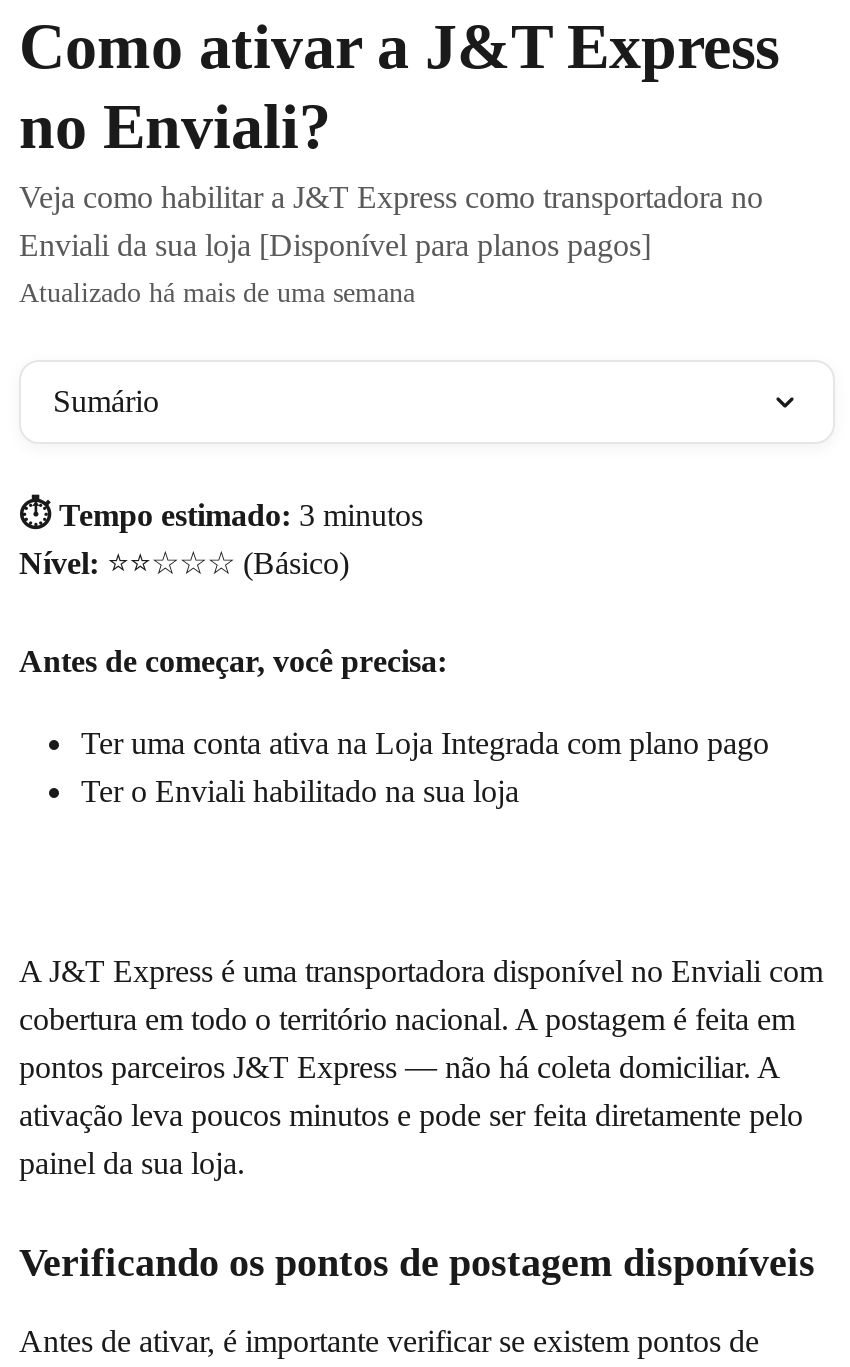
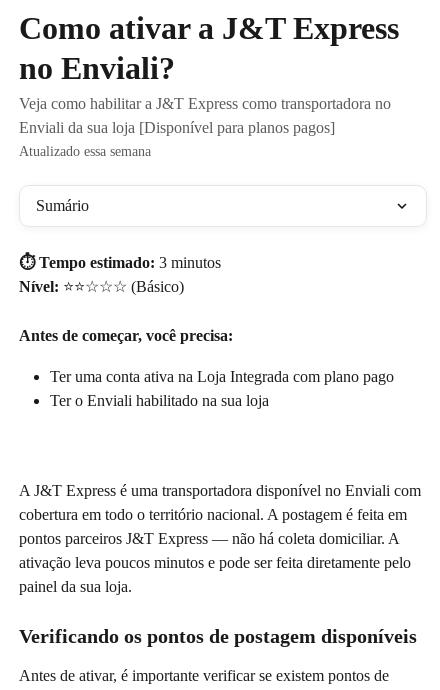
[19,278,415,308] Atualizado há mais de uma semana -> [19,144,151,159] Atualizado essa semana

